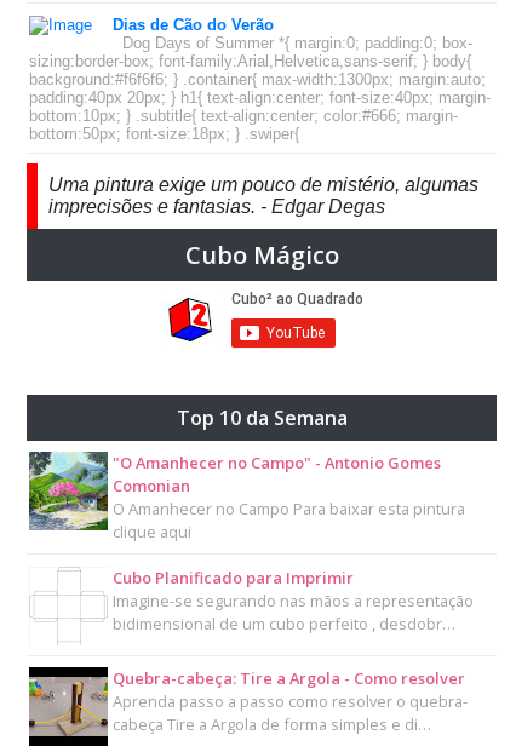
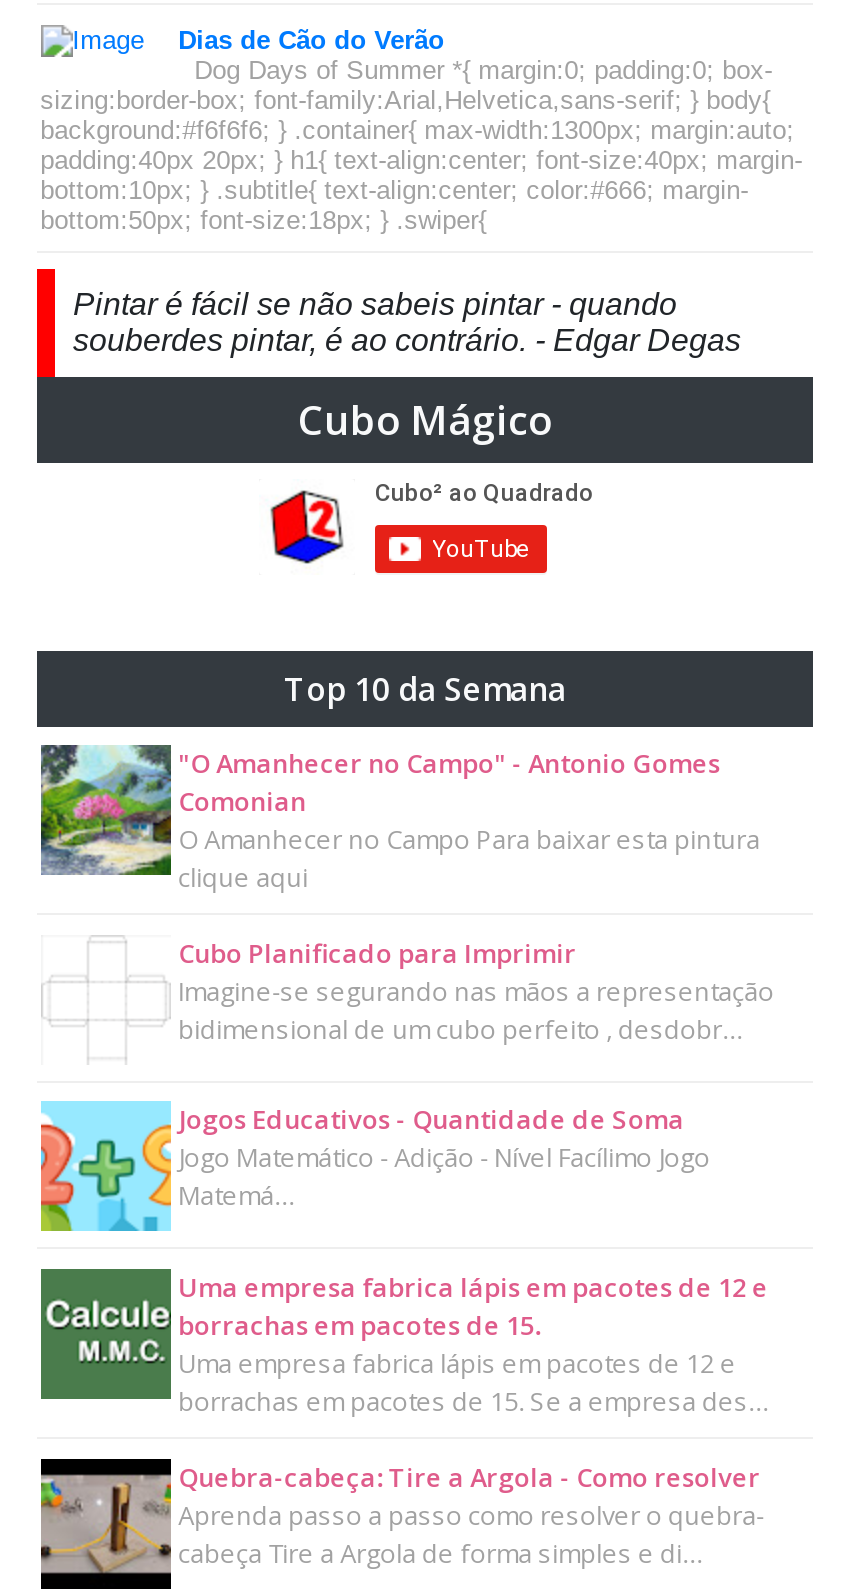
[48,174,478,216] Uma pintura exige um pouco de mistério, algumas | imprecisões e fantasias. - Edgar Degas -> [73,286,741,356] Pintar é fácil se não sabeis pintar - quando | souberdes pintar, é ao contrário. - Edgar Degas
none -> [39,1101,770,1419] [image] | Jogos Educativos - Quantidade de Soma | Jogo Matemático - Adição - Nível Facílimo Jogo | Matemá… | Uma empresa fabrica lápis em pacotes de 12 e | borrachas em pacotes de 15. | Uma empresa fabrica lápis em pacotes de 12 e | borrachas em pacotes de 15. Se a empresa des…
none -> [39,1267,149,1401] [image]

